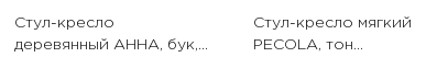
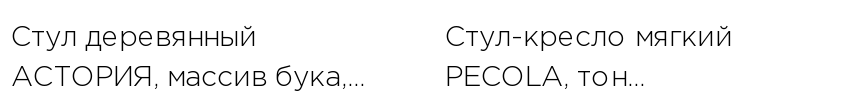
[14,16,114,30] Стул-кресло -> [11,26,257,50] Стул деревянный
[14,38,198,52] деревянный АННА, бук, -> [11,66,347,90] АСТОРИЯ, массив бука,

